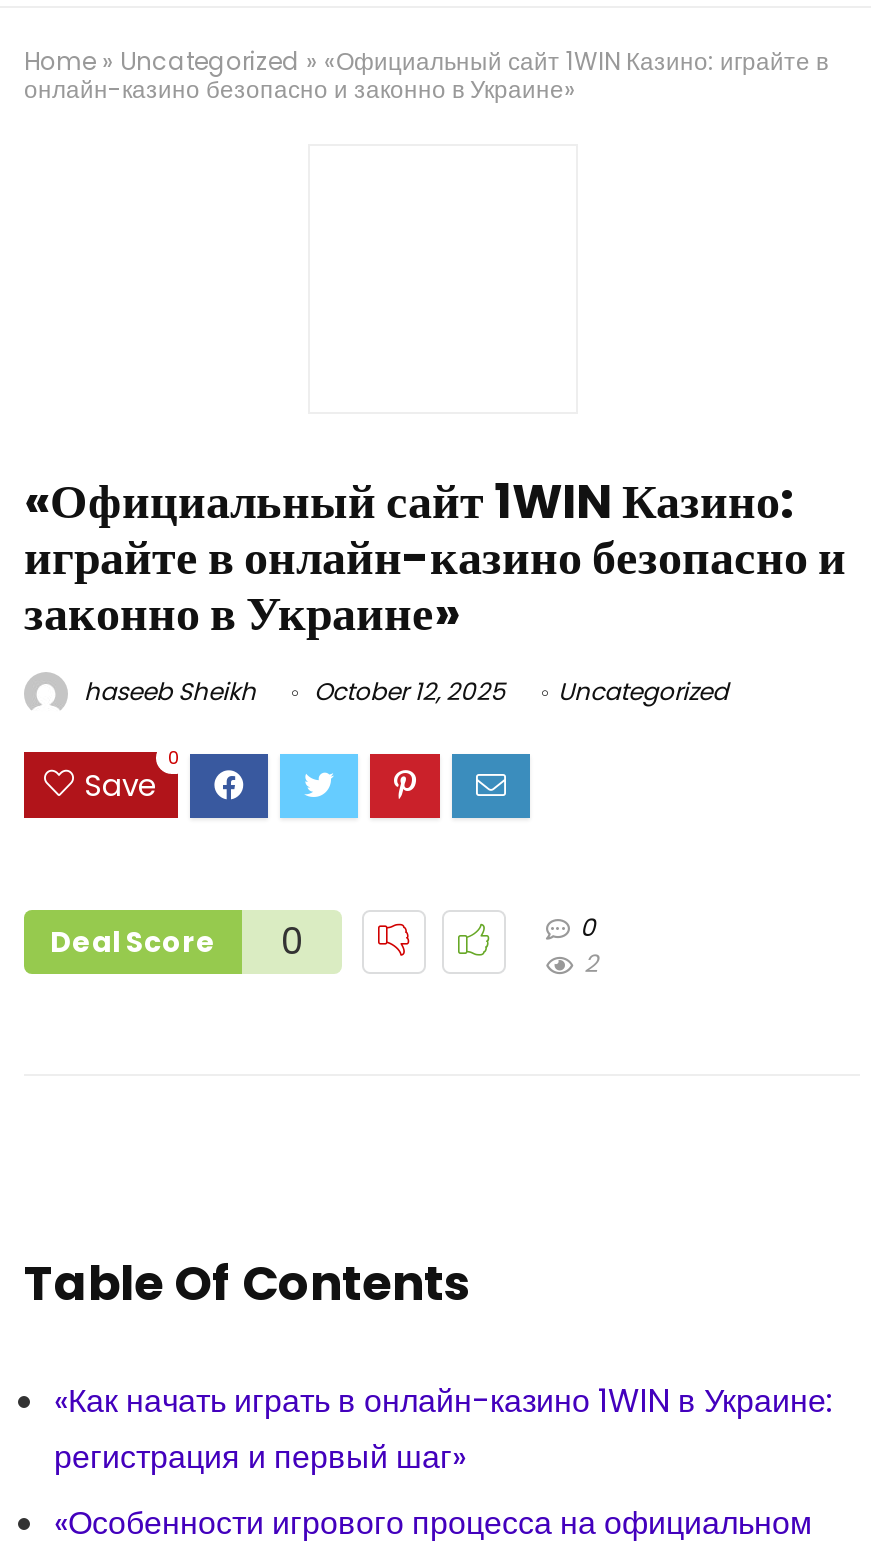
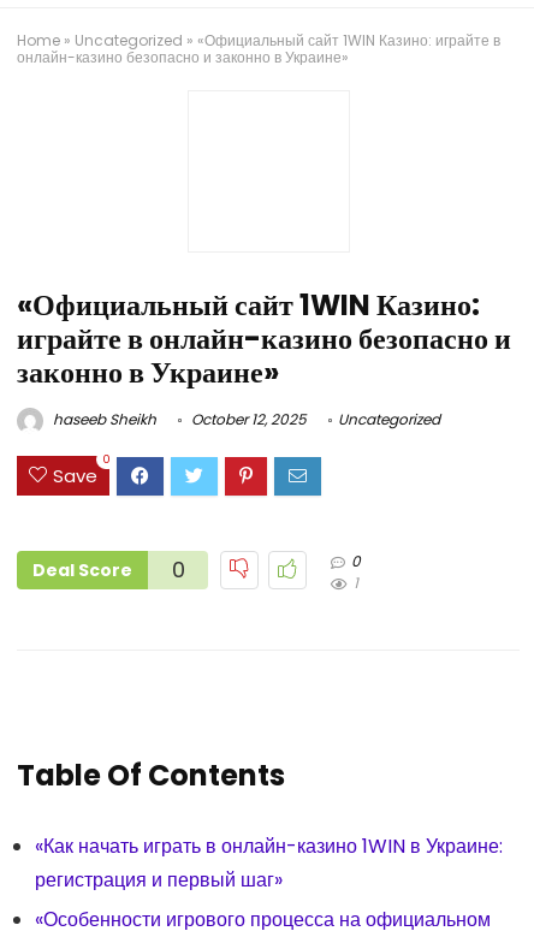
[584,946,598,980] 2 -> [354,573,358,593] 1

